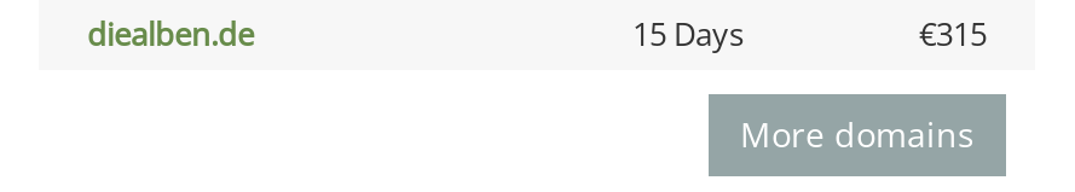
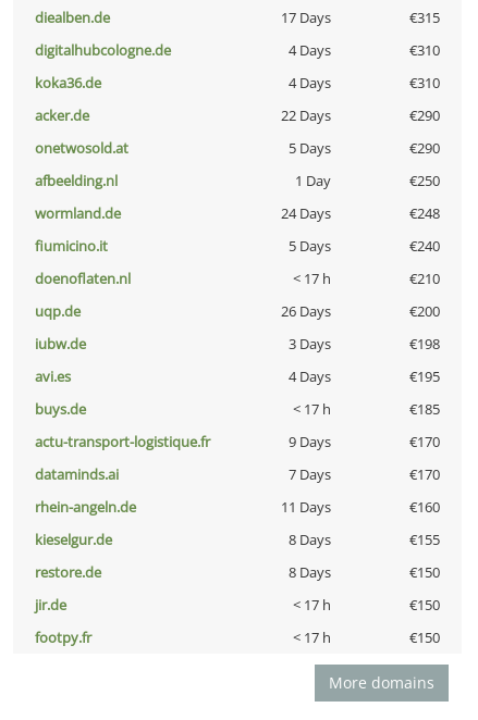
[632,12,744,56] 15 Days -> [280,8,330,27] 17 Days
none -> [35,40,440,647] digitalhubcologne.de | 4 Days | €310 | koka36.de | 4 Days | €310 | acker.de | 22 Days | €290 | onetwosold.at | 5 Days | €290 | afbeelding.nl | 1 Day | €250 | wormland.de | 24 Days | €248 | fiumicino.it | 5 Days | €240 | doenoflaten.nl | < 17 h | €210 | uqp.de | 26 Days | €200 | iubw.de | 3 Days | €198 | avi.es | 4 Days | €195 | buys.de | < 17 h | €185 | actu-transport-logistique.fr | 9 Days | €170 | dataminds.ai | 7 Days | €170 | rhein-angeln.de | 11 Days | €160 | kieselgur.de | 8 Days | €155 | restore.de | 8 Days | €150 | jir.de | < 17 h | €150 | footpy.fr | < 17 h | €150

